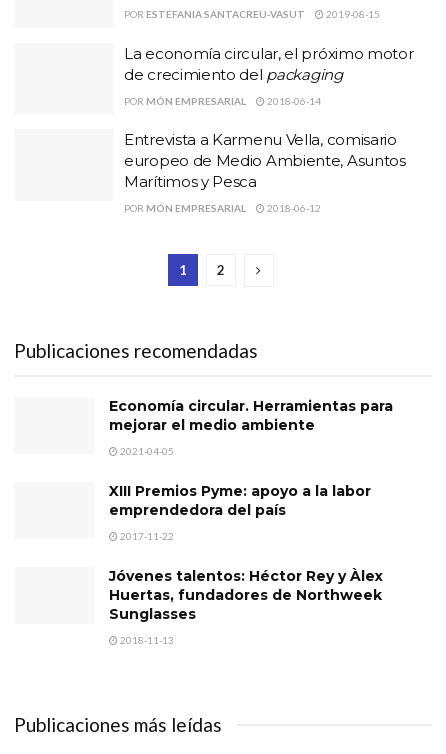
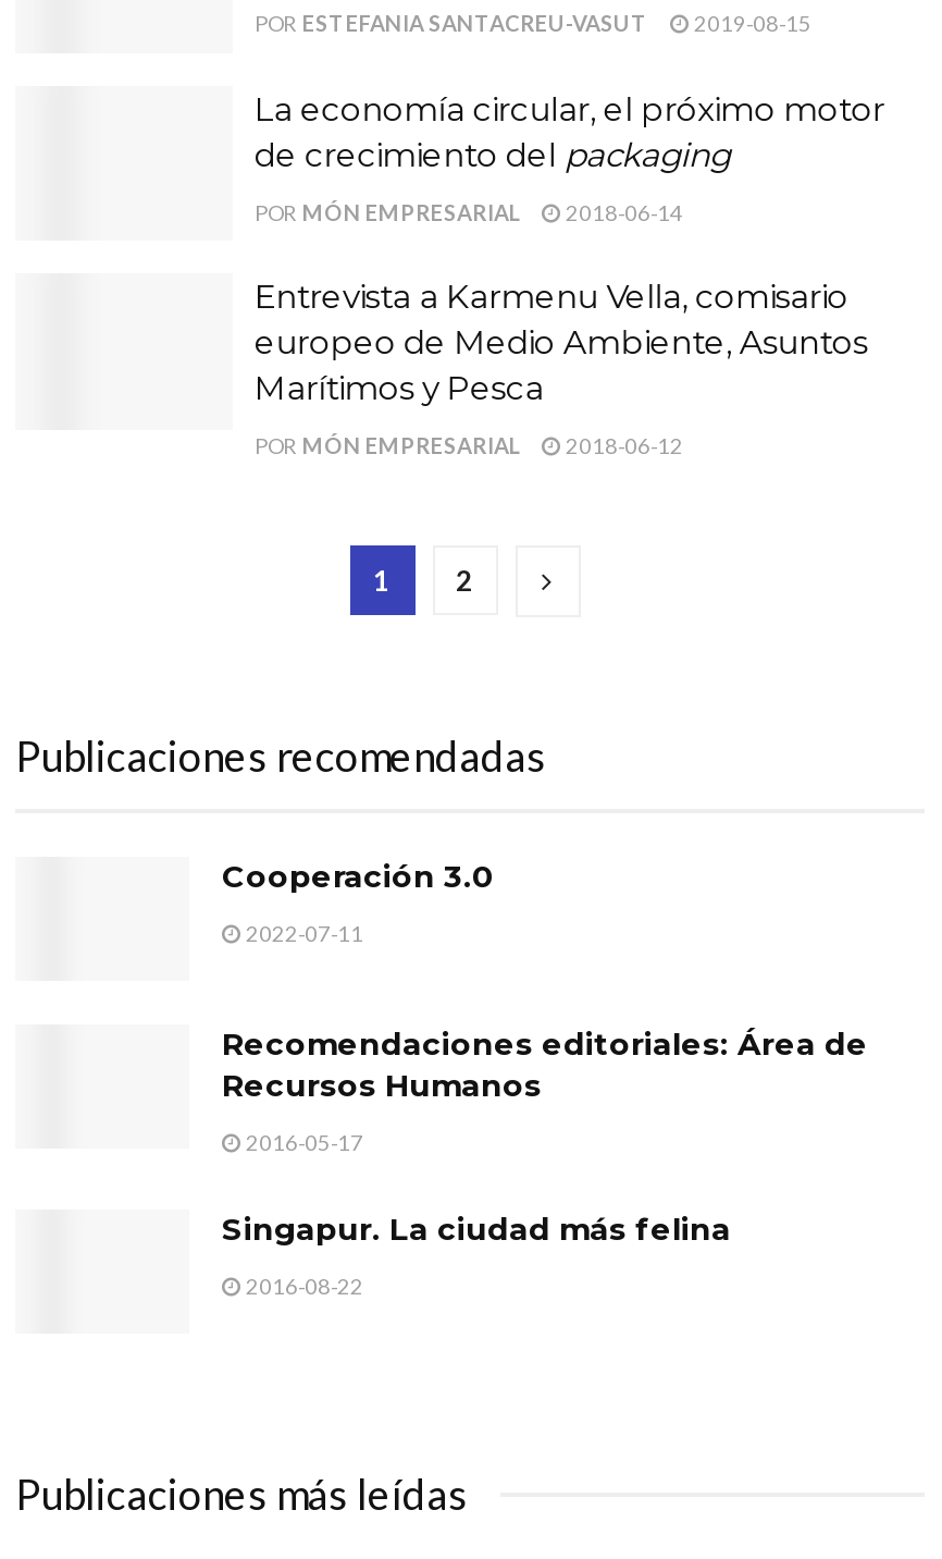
[109,397,393,434] Economía circular. Herramientas para | mejorar el medio ambiente -> [222,857,494,896] Cooperación 3.0
[118,445,174,457] 2021-04-05 -> [241,920,363,946] 2022-07-11
[109,482,371,519] XIII Premios Pyme: apoyo a la labor | emprendedora del país -> [222,1025,868,1105] Recomendaciones editoriales: Área de | Recursos Humanos
[118,530,174,542] 2017-11-22 -> [241,1129,363,1156] 2016-05-17
[109,567,383,623] Jóvenes talentos: Héctor Rey y Àlex | Huertas, fundadores de Northweek | Sunglasses -> [222,1210,731,1249] Singapur. La ciudad más felina
[118,634,174,646] 2018-11-13 -> [241,1273,363,1299] 2016-08-22

